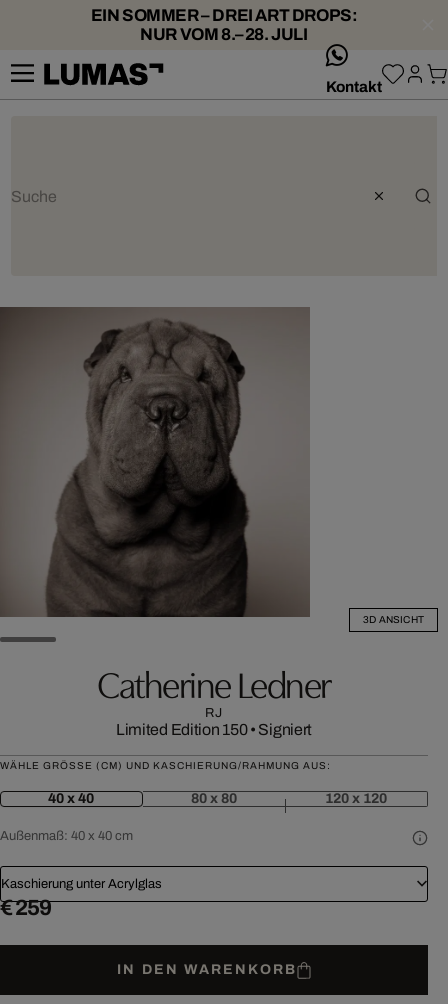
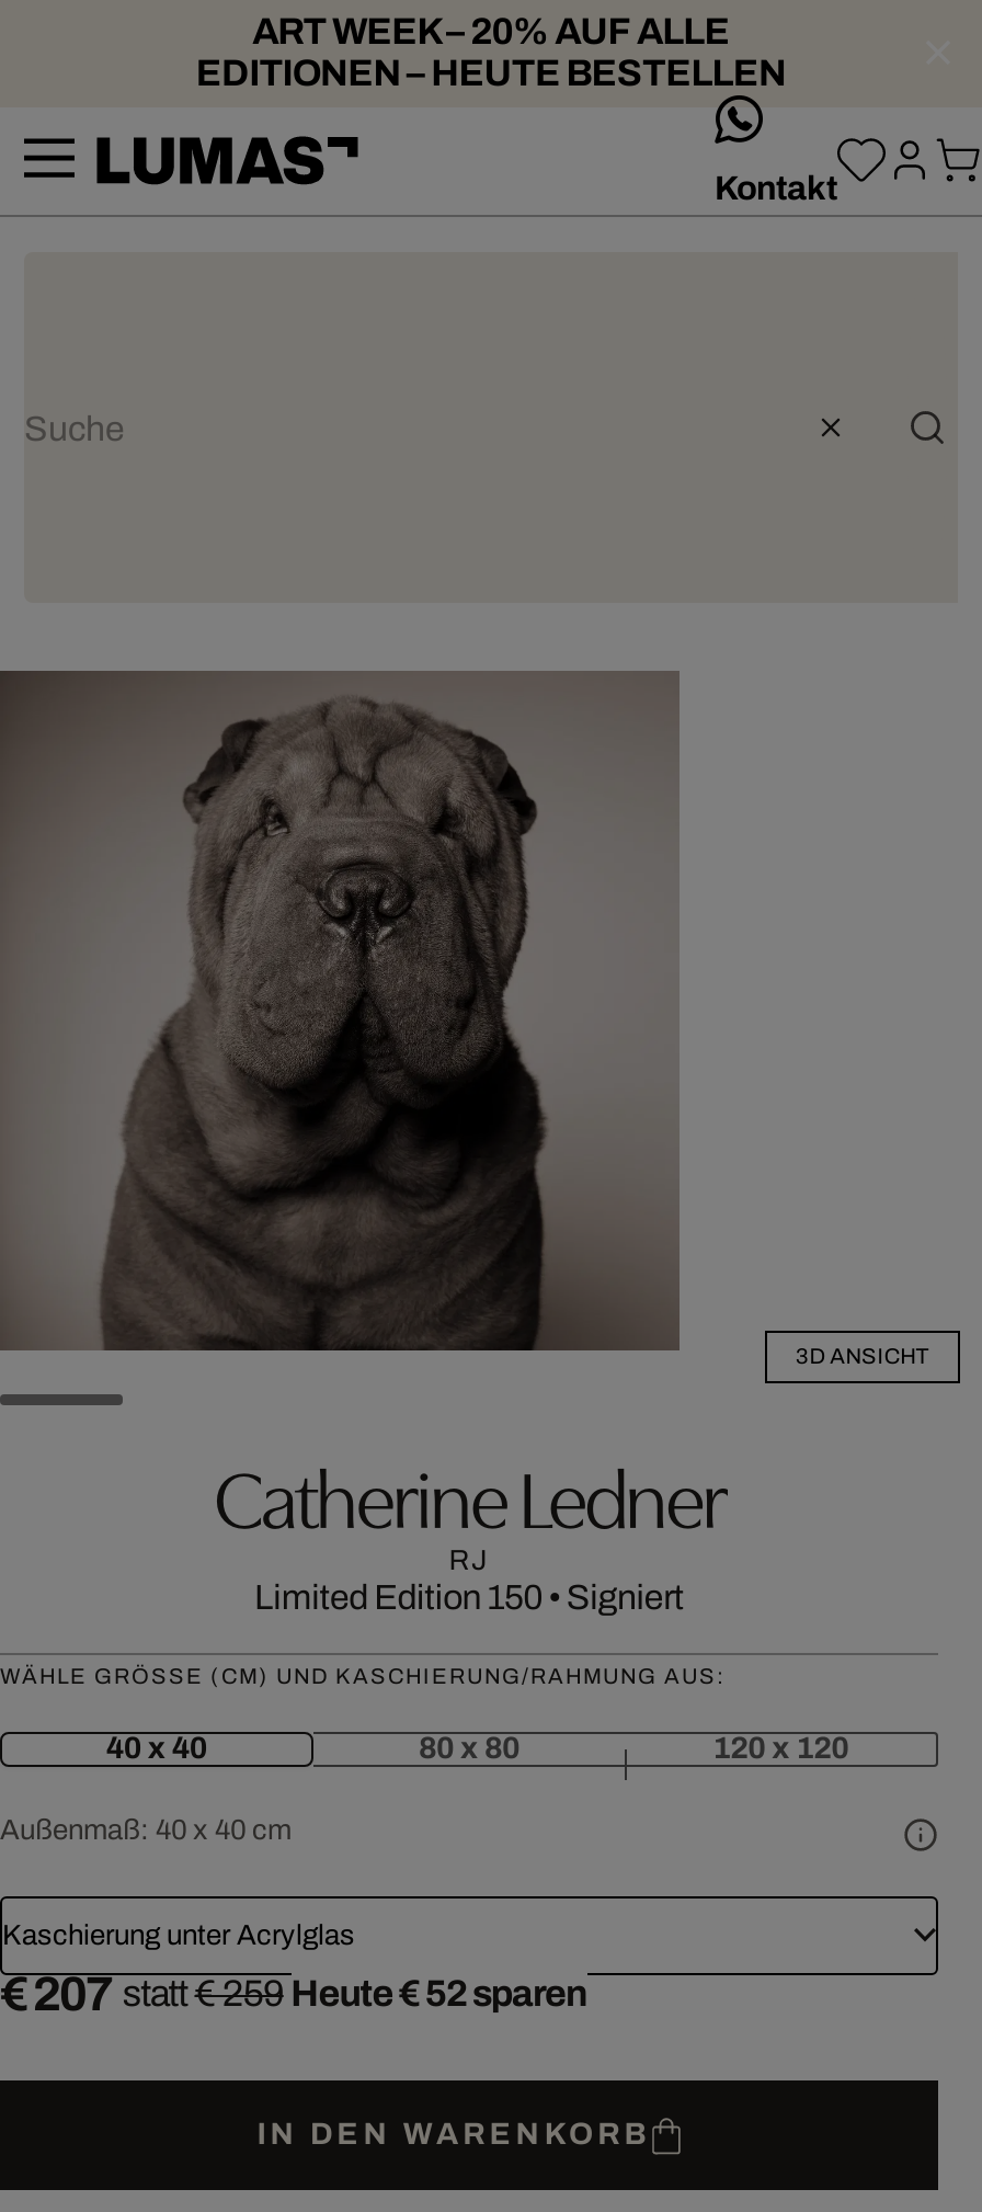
[91,6,357,44] EIN SOMMER – DREI ART DROPS: | NUR VOM 8.–28. JULI -> [196,11,786,94] ART WEEK – 20% AUF ALLE | EDITIONEN – HEUTE BESTELLEN
[0,896,51,920] € 259 -> [0,1968,586,2020] € 207 statt€ 259 Heute € 52 sparen

